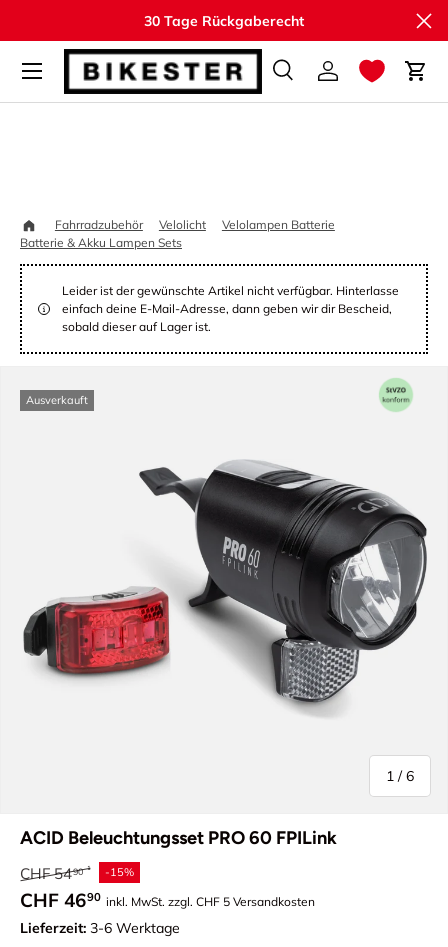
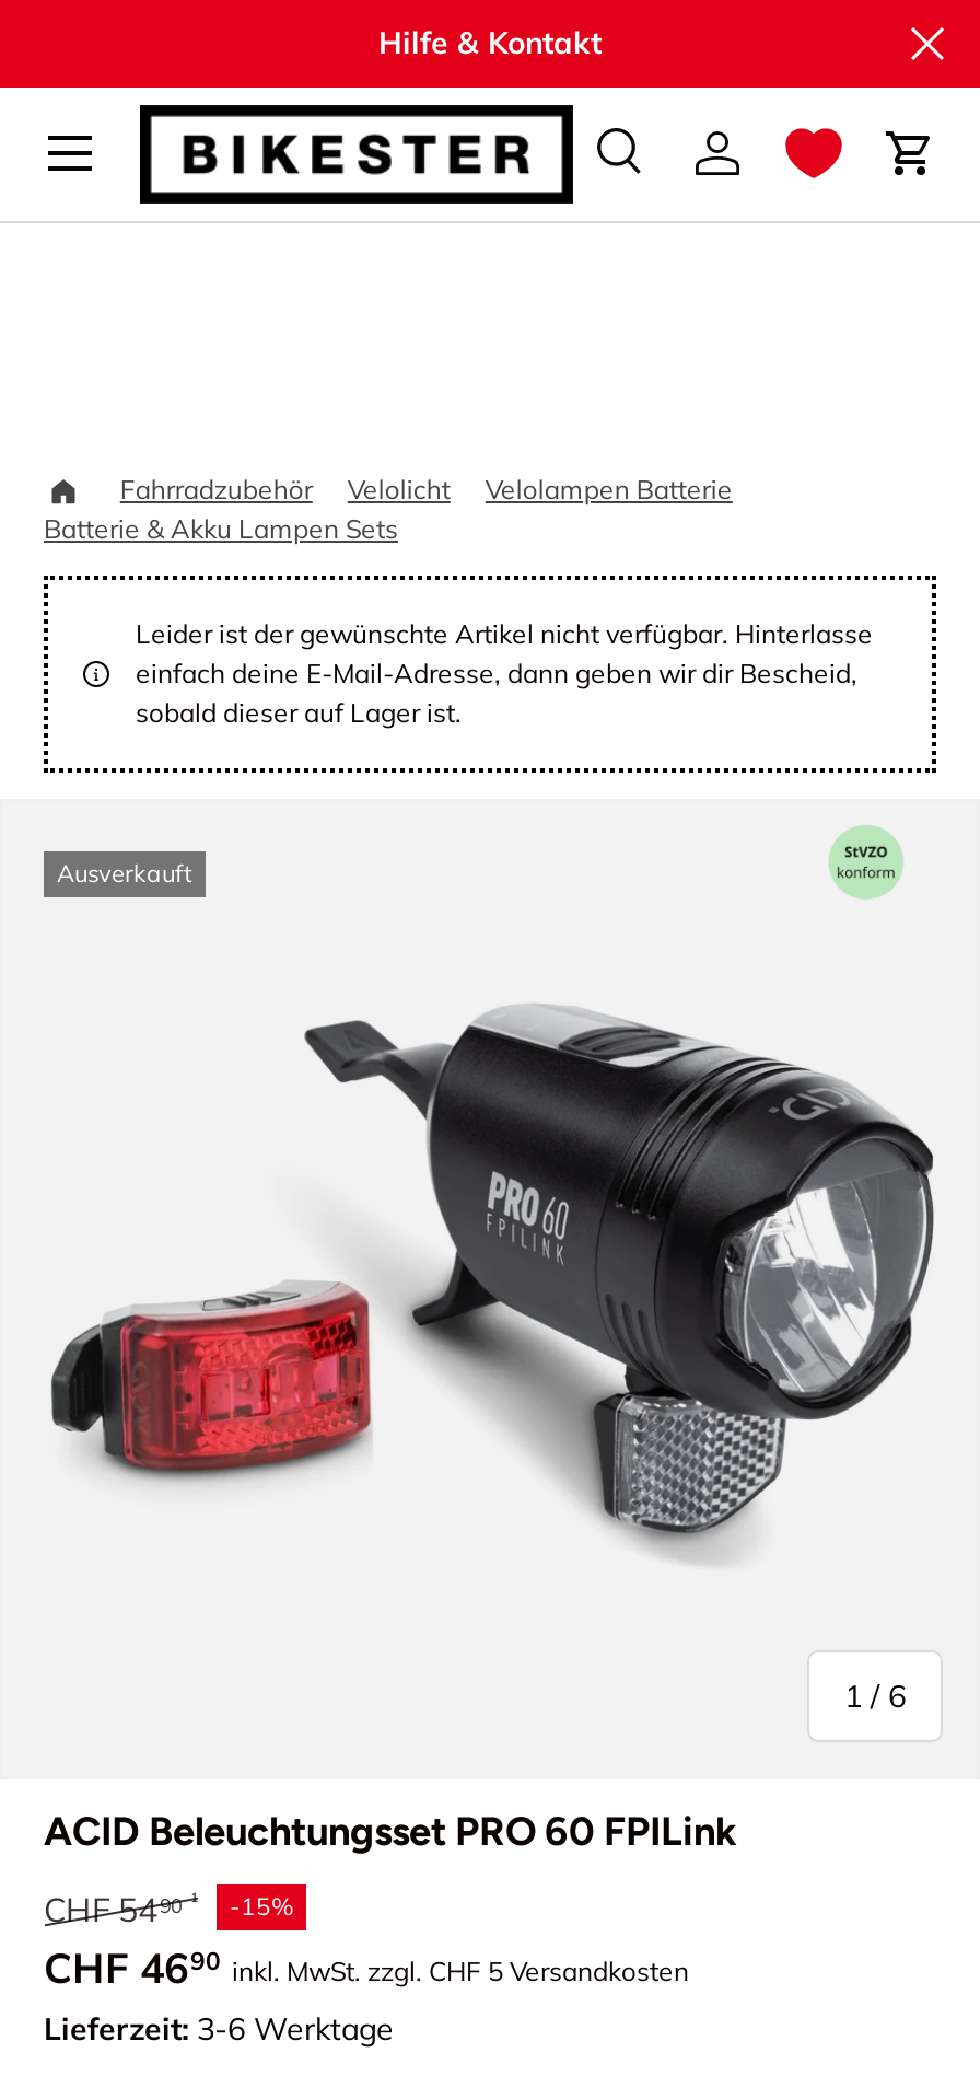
[144,11,304,29] 30 Tage Rückgaberecht -> [378,22,602,61] Hilfe & Kontakt

